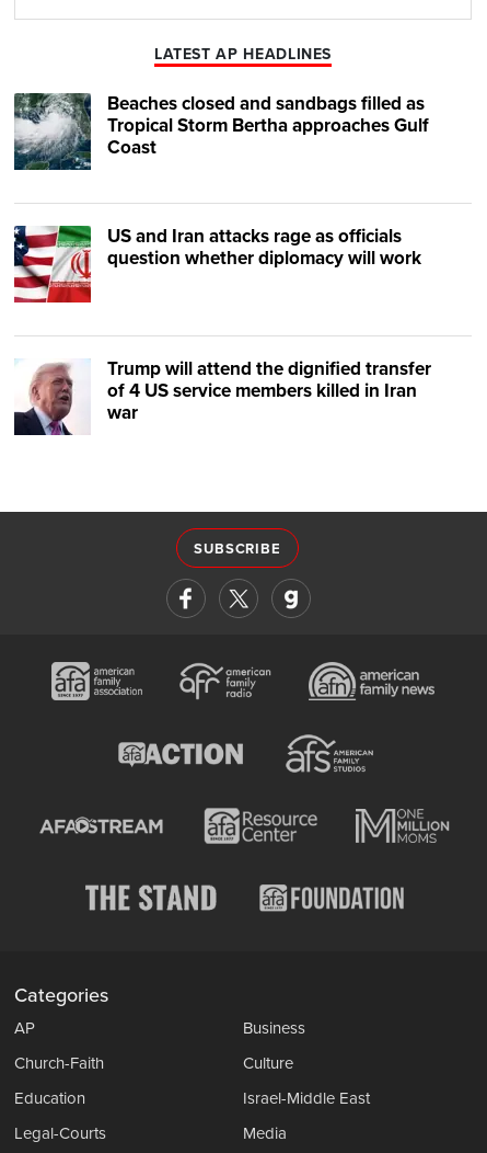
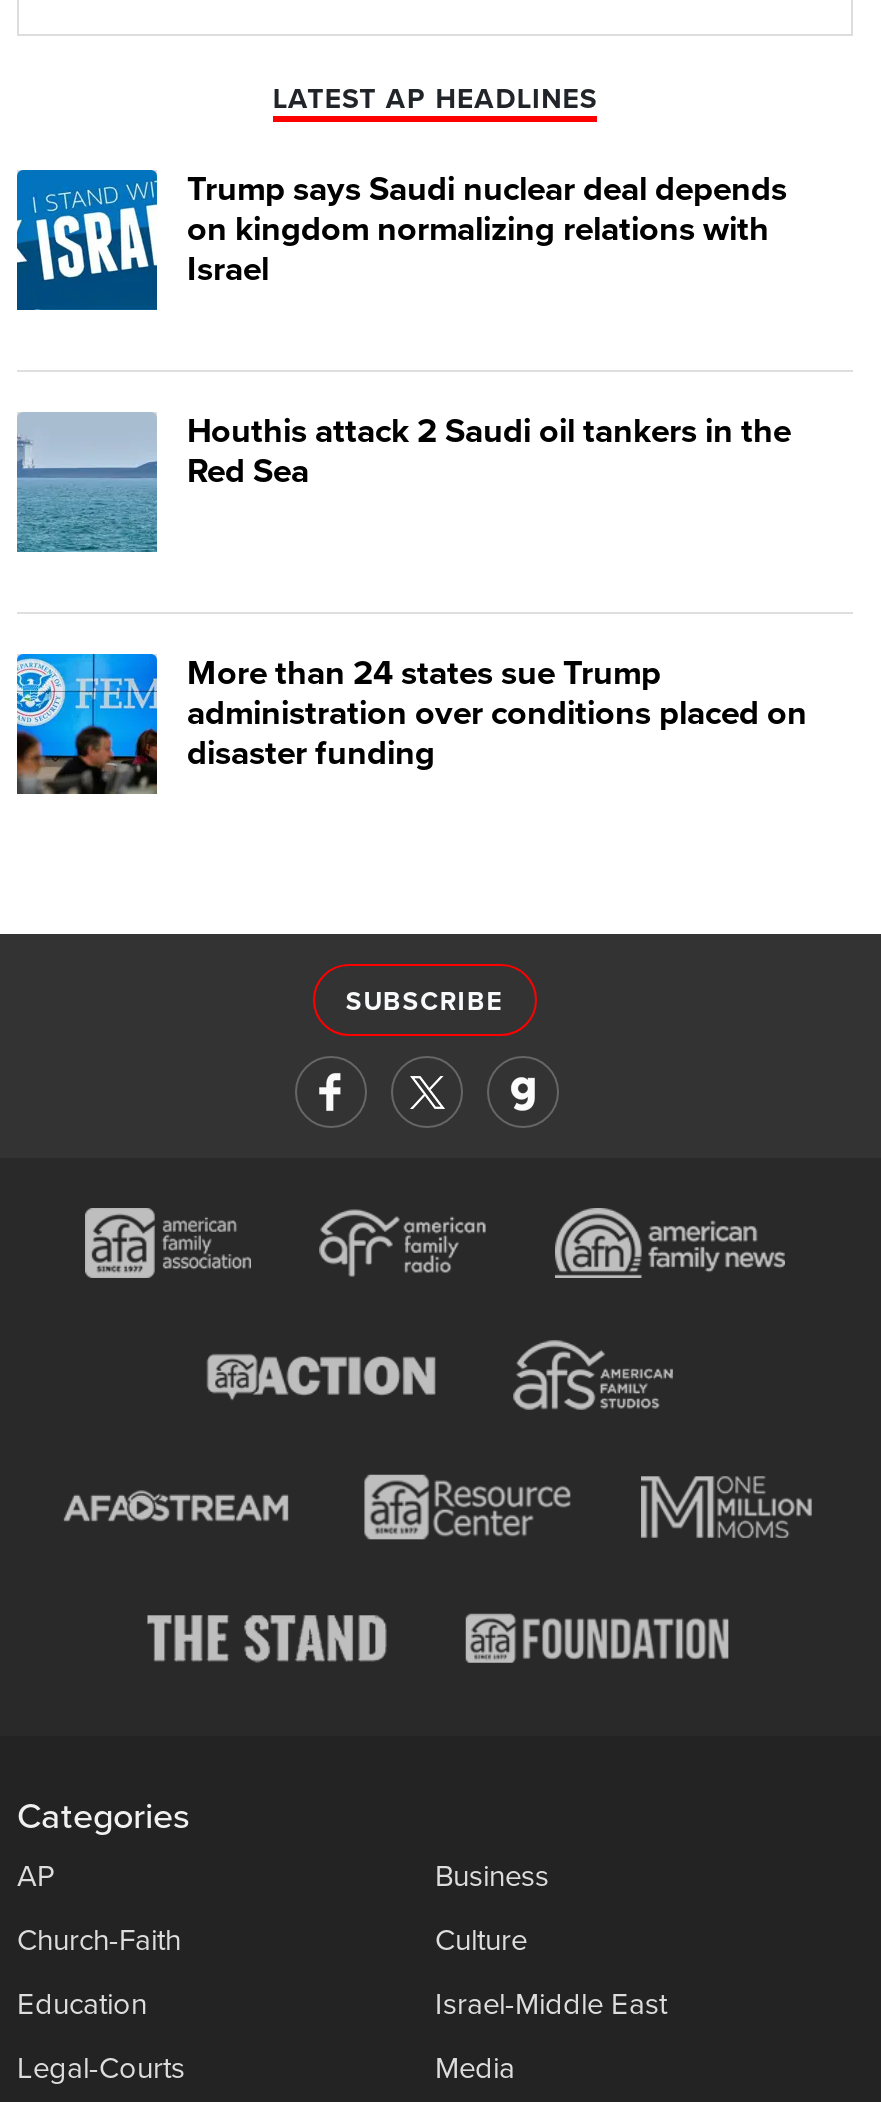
[13,92,429,171] [image] | Beaches closed and sandbags filled as | Tropical Storm Bertha approaches Gulf | Coast -> [15,168,787,312] [image] | Trump says Saudi nuclear deal depends | on kingdom normalizing relations with | Israel
[13,225,421,304] [image] | US and Iran attacks rage as officials | question whether diplomacy will work -> [15,410,791,554] [image] | Houthis attack 2 Saudi oil tankers in the | Red Sea
[13,357,431,436] [image] | Trump will attend the dignified transfer | of 4 US service members killed in Iran | war -> [15,652,807,796] [image] | More than 24 states sue Trump | administration over conditions placed on | disaster funding

